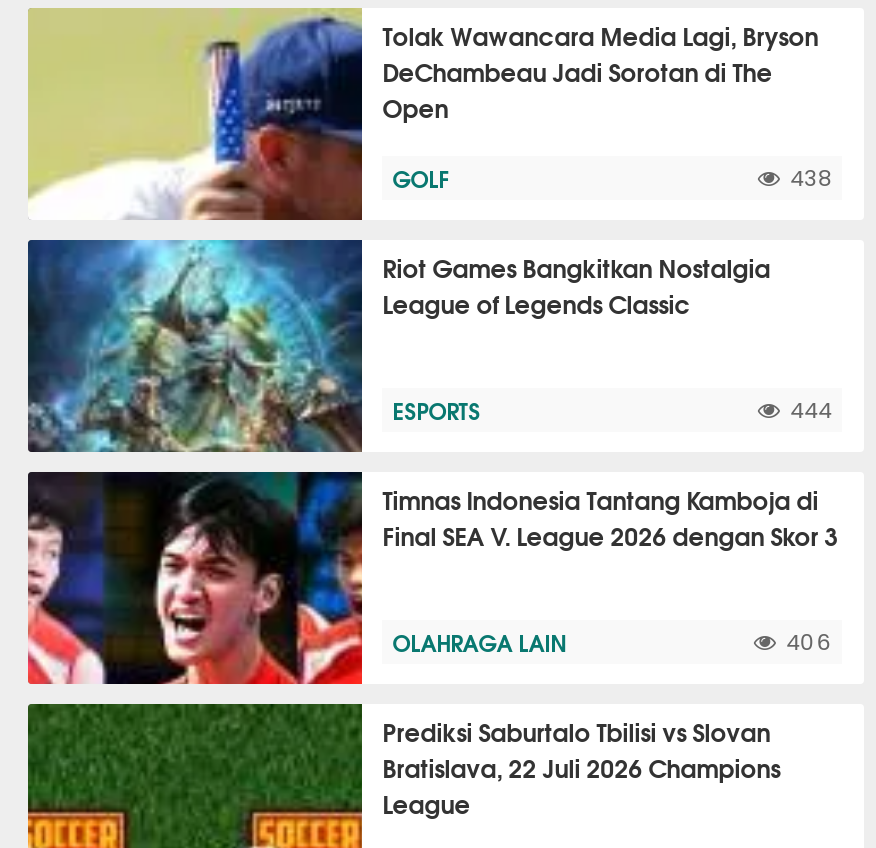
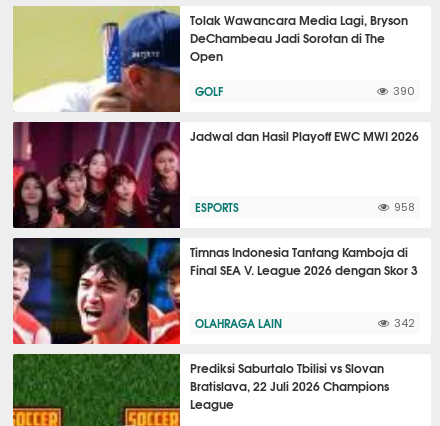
[790,168,832,190] 438 -> [393,86,415,97] 390
[26,238,770,454] [image] | Riot Games Bangkitkan Nostalgia | League of Legends Classic -> [12,121,419,229] [image] | Jadwal dan Hasil Playoff EWC MWI 2026
[790,400,832,422] 444 -> [394,202,415,213] 958
[786,632,832,654] 406 -> [394,318,415,329] 342

